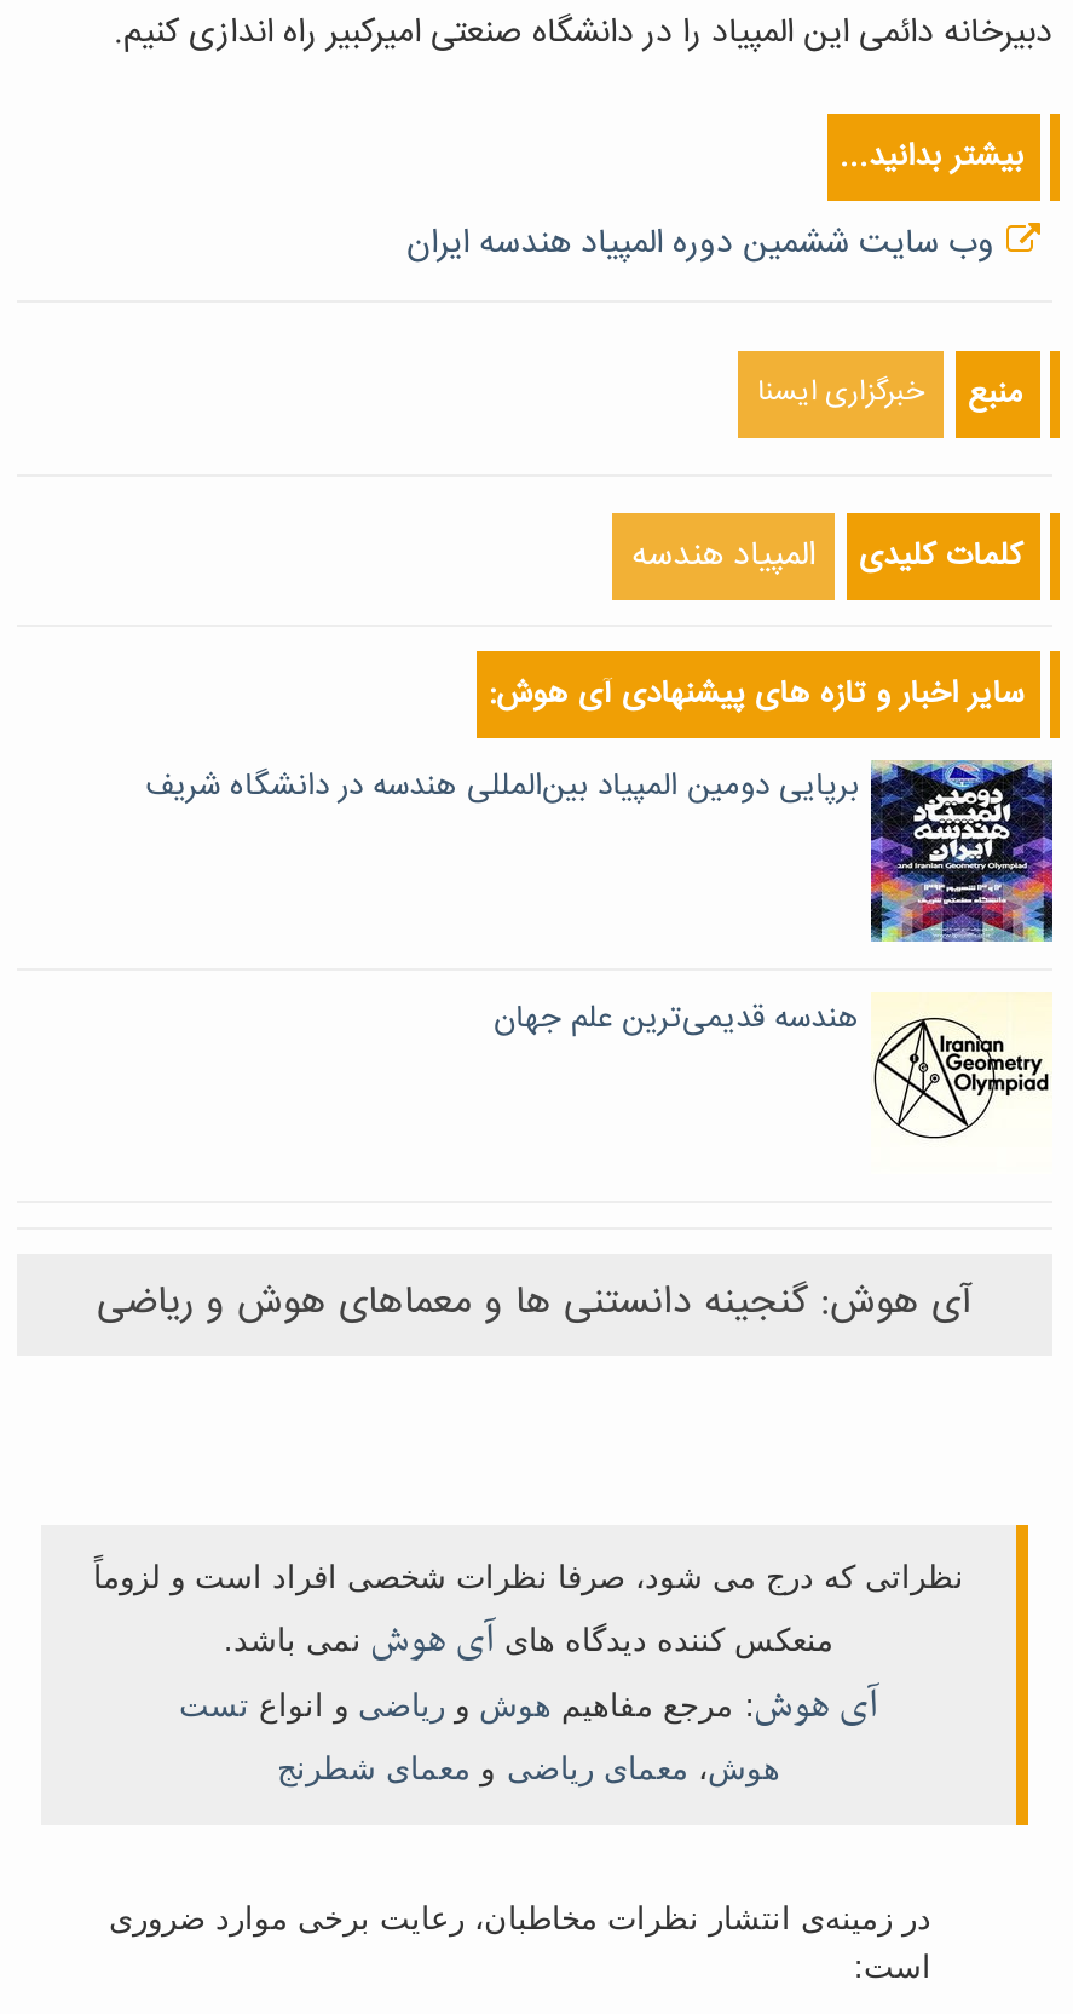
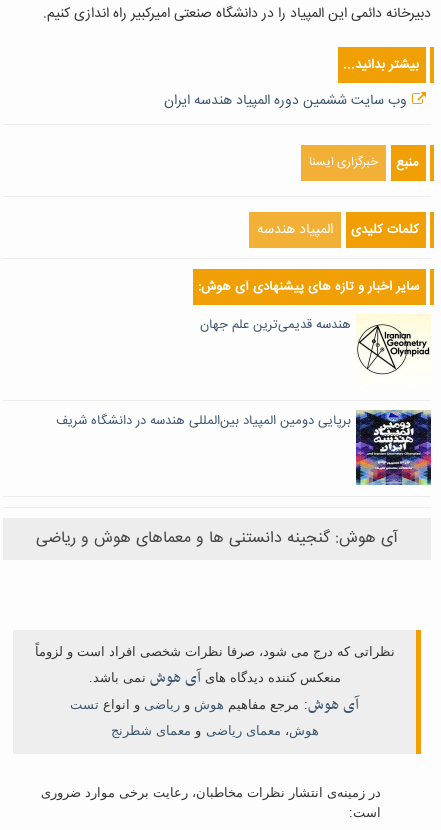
moved [145,758,1055,944] -> [56,409,432,486]: [image] | برپایی دومین المپیاد بین‌المللی هندسه در دانشگاه شریف
moved [494,994,1050,1140] -> [200,315,430,375]: [image] | هندسه قدیمی‌ترین علم جهان

